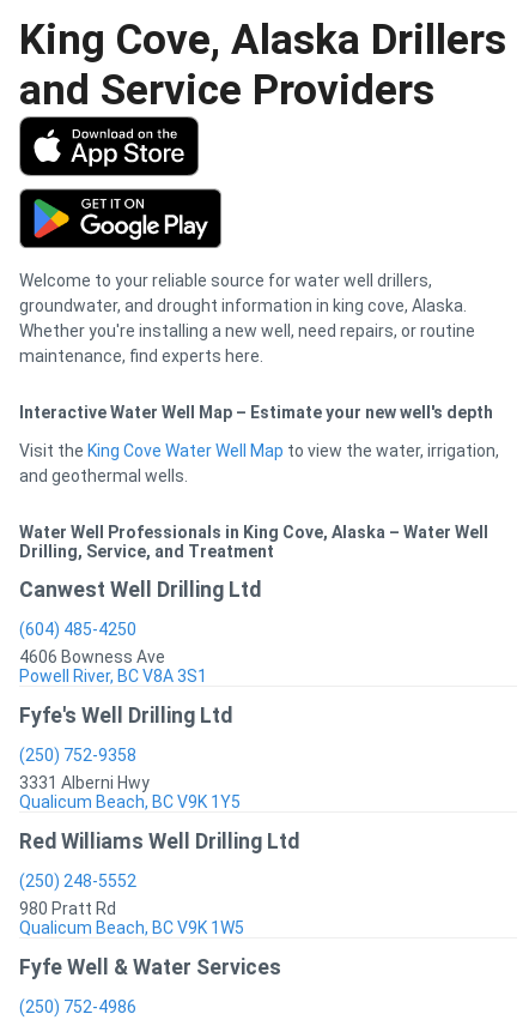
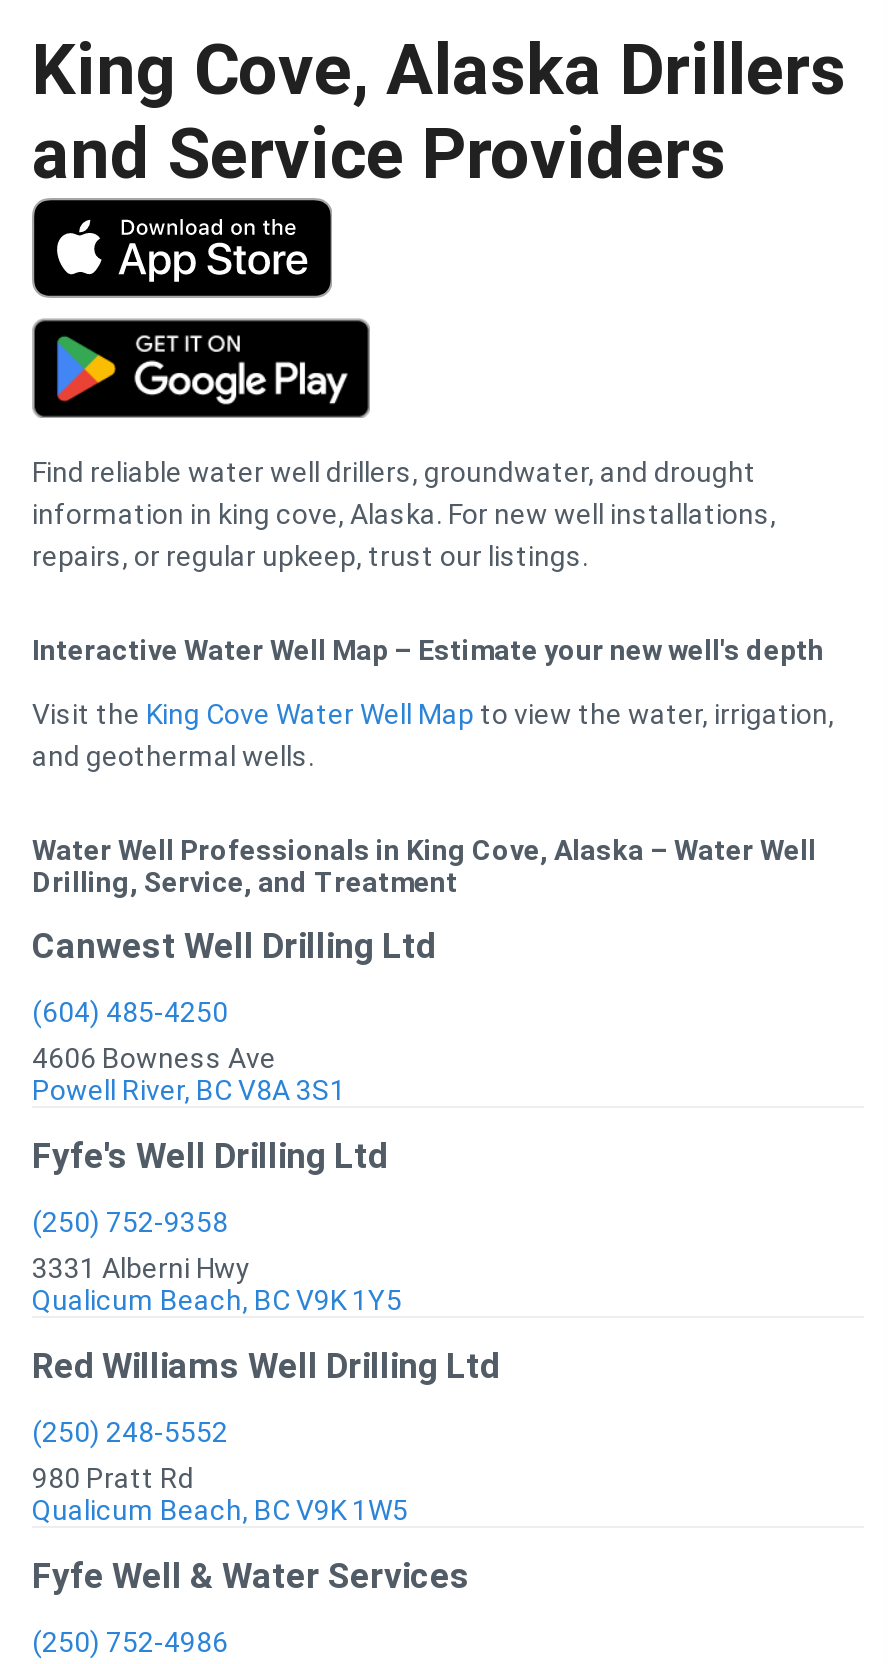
[19,270,475,365] Welcome to your reliable source for water well drillers, | groundwater, and drought information in king cove, Alaska. | Whether you're installing a new well, need repairs, or routine | maintenance, find experts here. -> [32,455,776,571] Find reliable water well drillers, groundwater, and drought | information in king cove, Alaska. For new well installations, | repairs, or regular upkeep, trust our listings.

